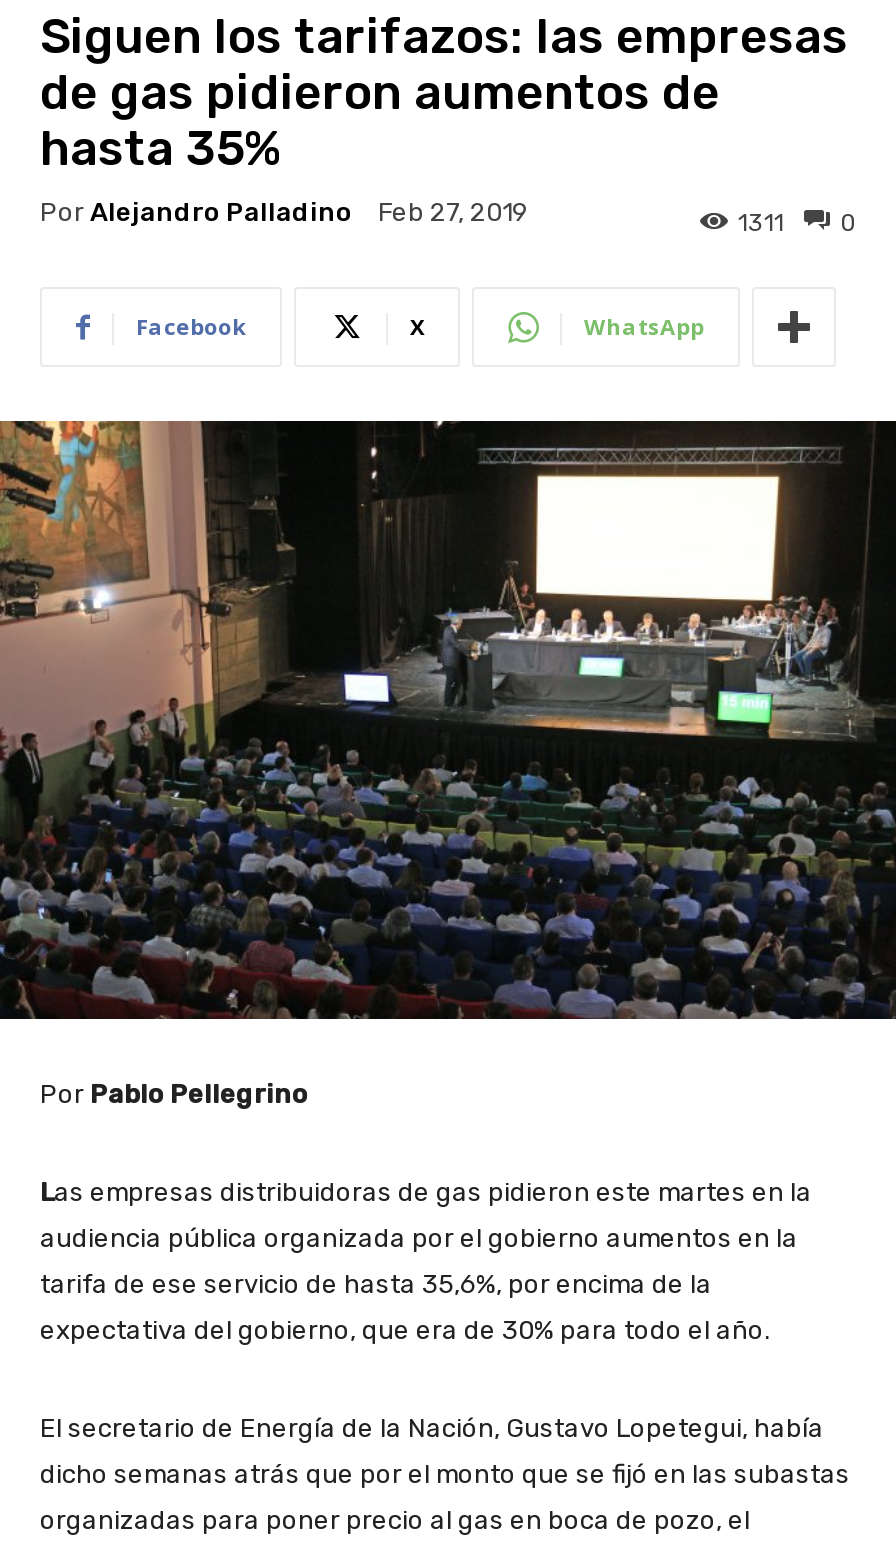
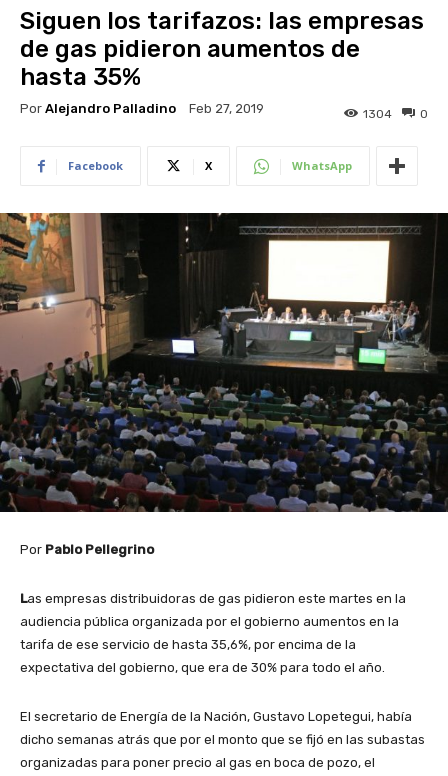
[738,209,856,237] 1311 0 -> [363,107,428,121] 1304 0

